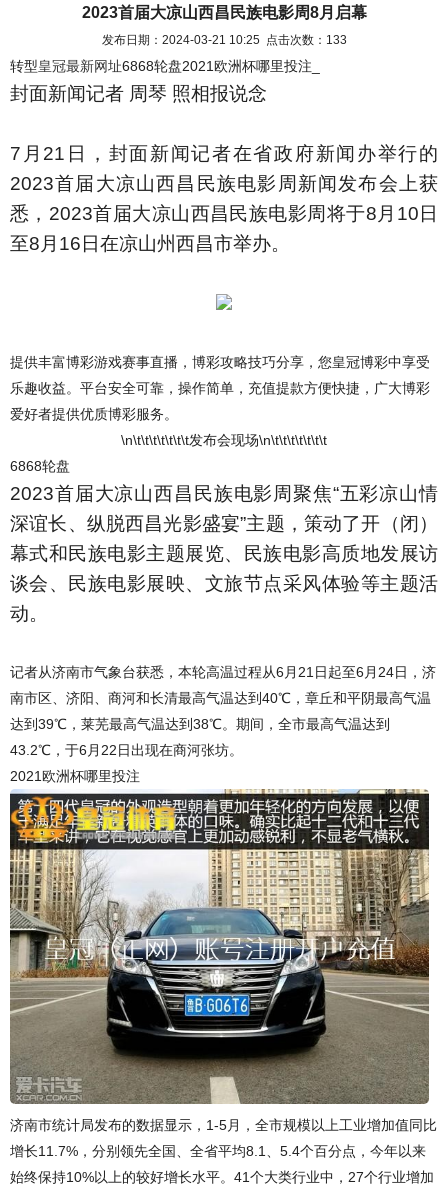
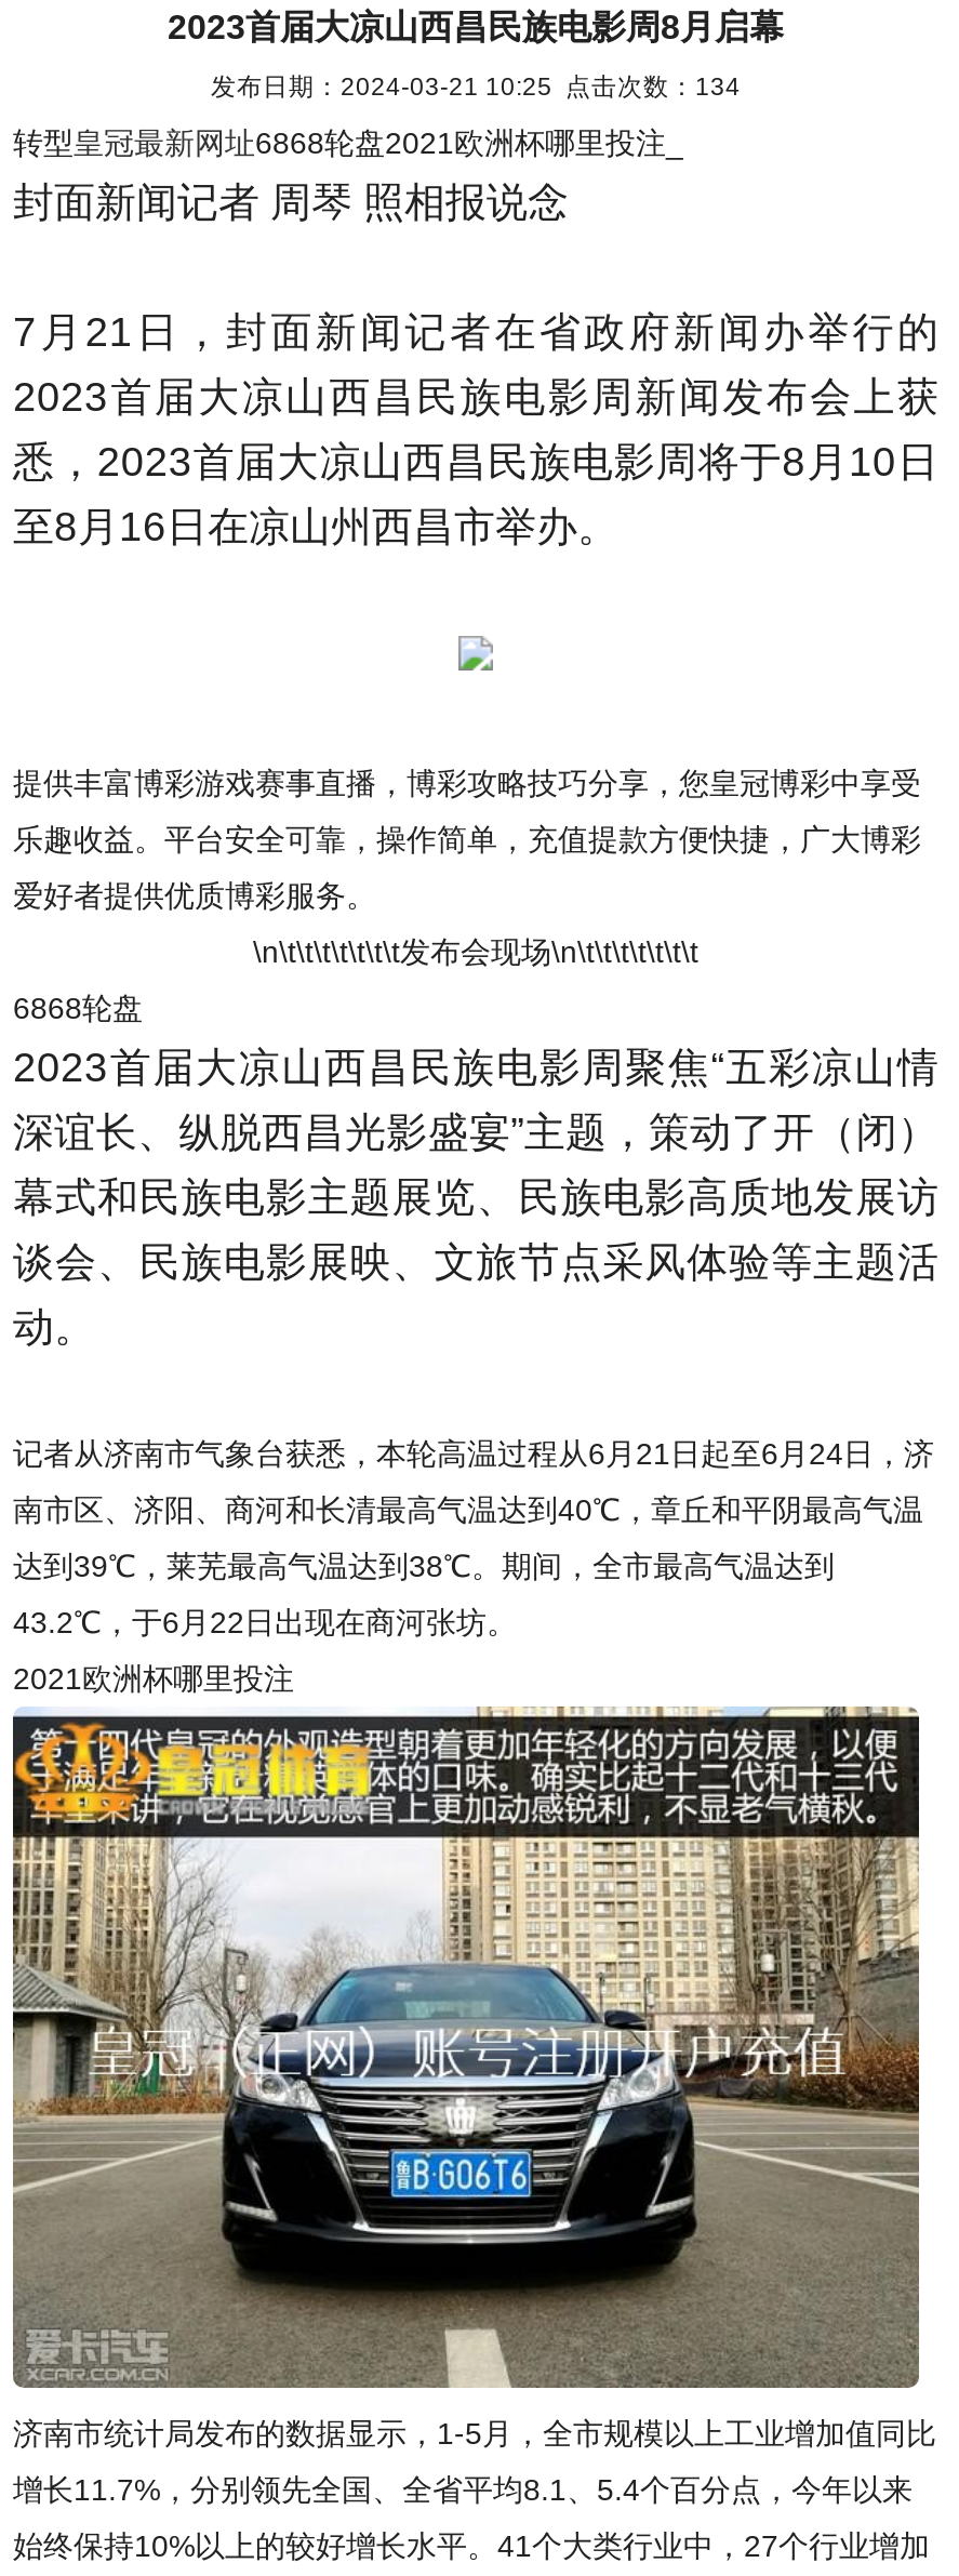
[101,33,346,46] 发布日期：2024-03-21 10:25 点击次数：133 -> [211,71,741,99] 发布日期：2024-03-21 10:25 点击次数：134

